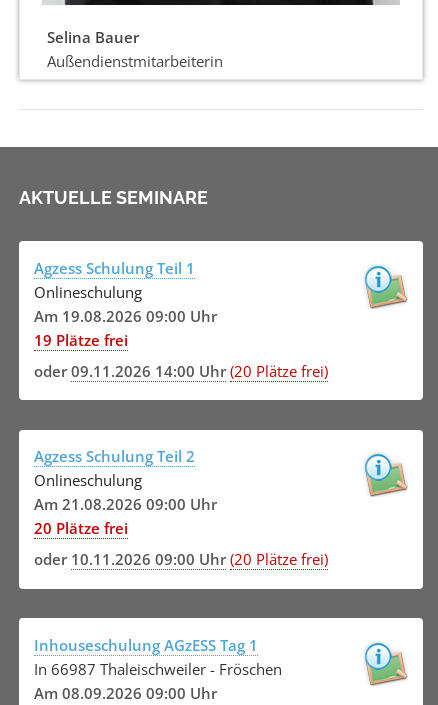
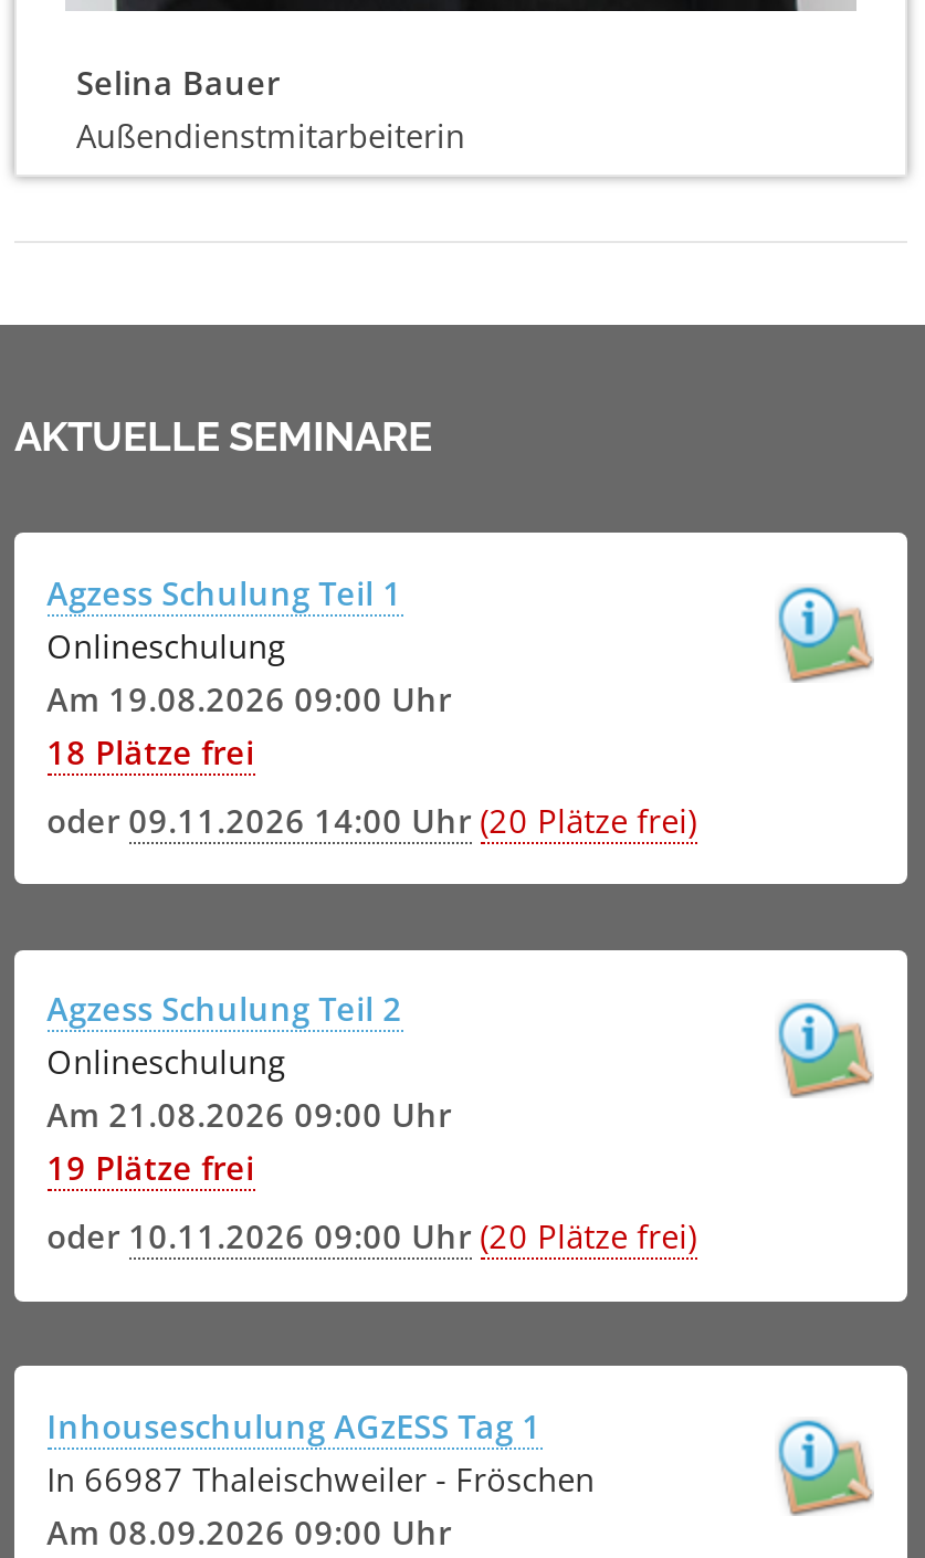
[34,330,128,350] 19 Plätze frei -> [47,728,255,773] 18 Plätze frei
[34,518,128,538] 20 Plätze frei -> [47,1145,255,1189] 19 Plätze frei

